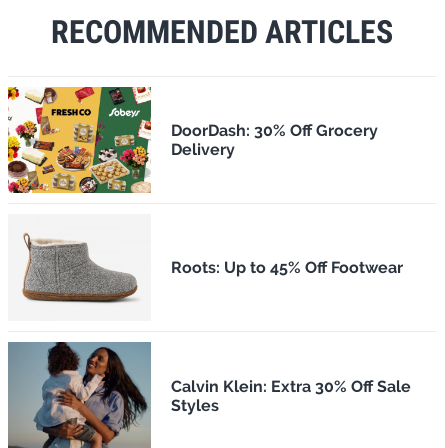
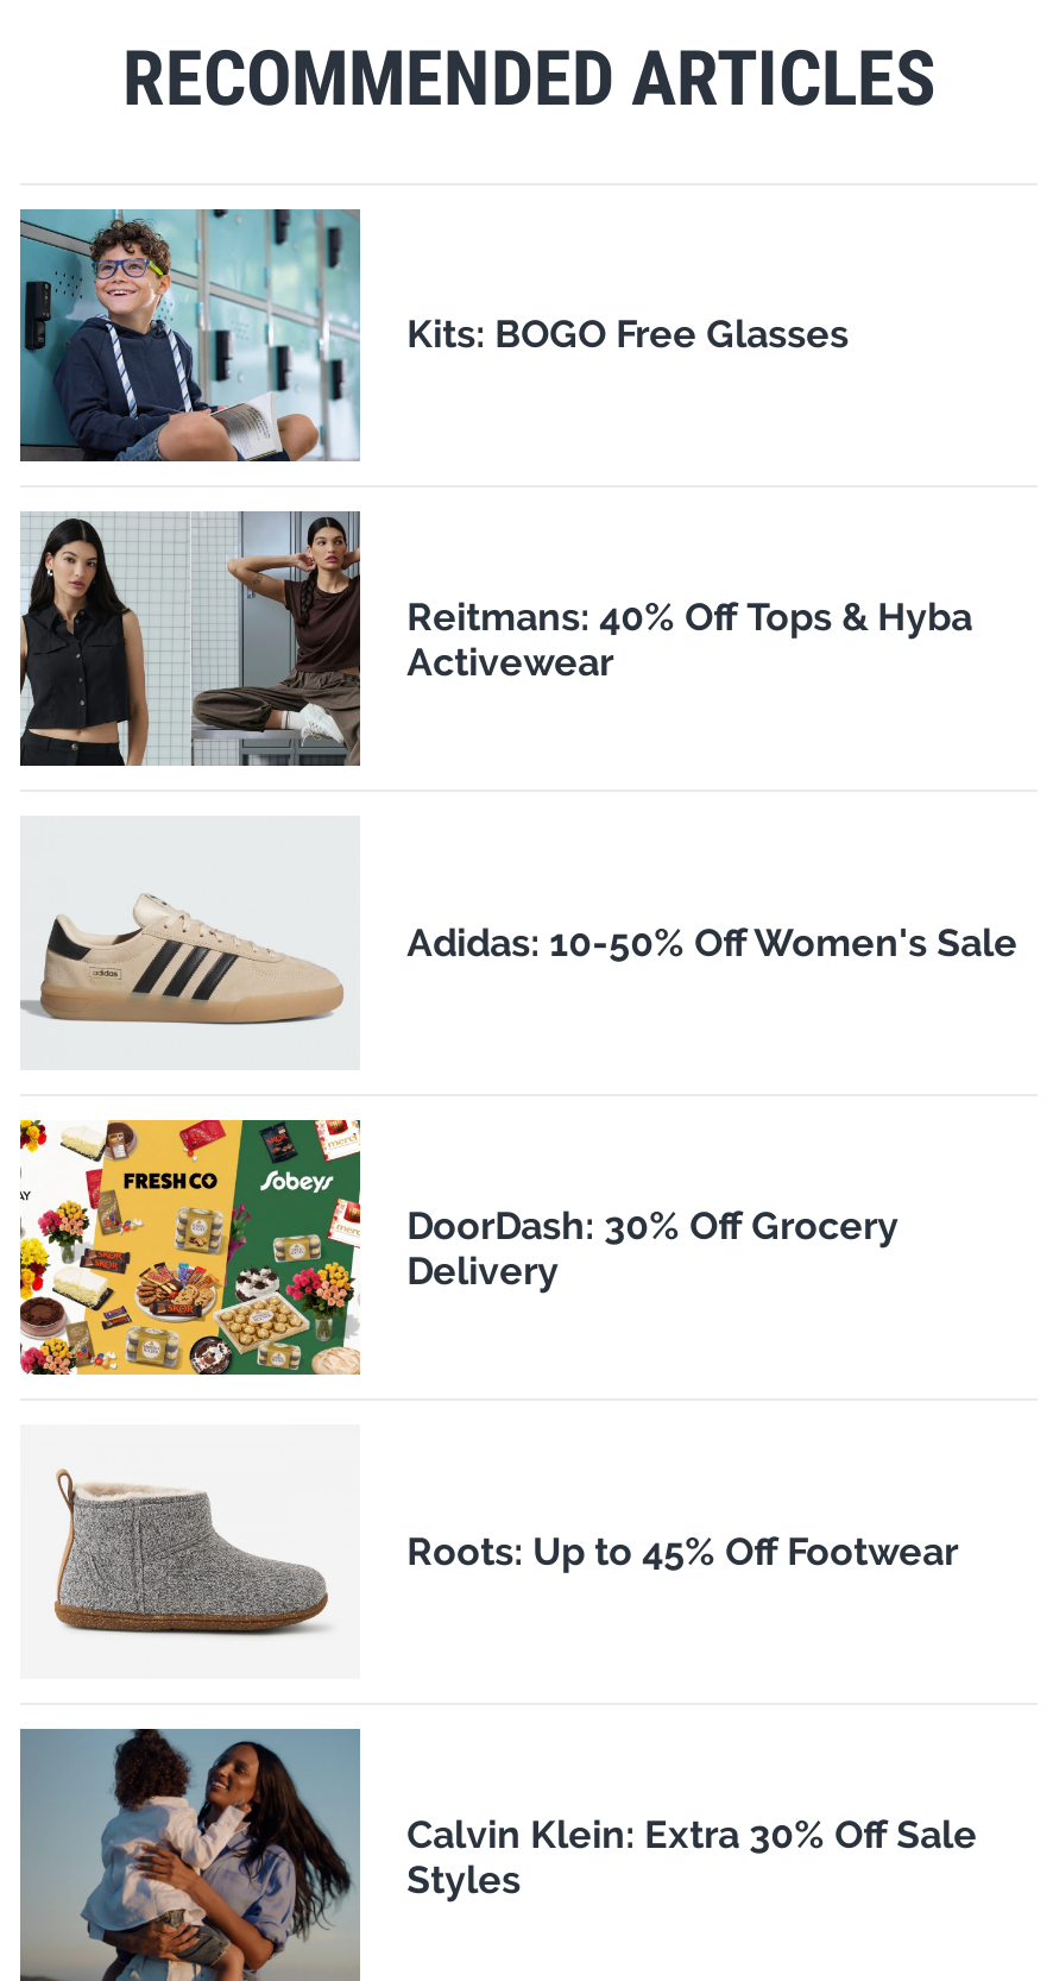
none -> [18,207,849,464] [image] | Kits: BOGO Free Glasses
none -> [18,509,973,768] [image] | Reitmans: 40% Off Tops & Hyba | Activewear
none -> [23,892,1018,1027] [image] | Adidas: 10-50% Off Women's Sale

